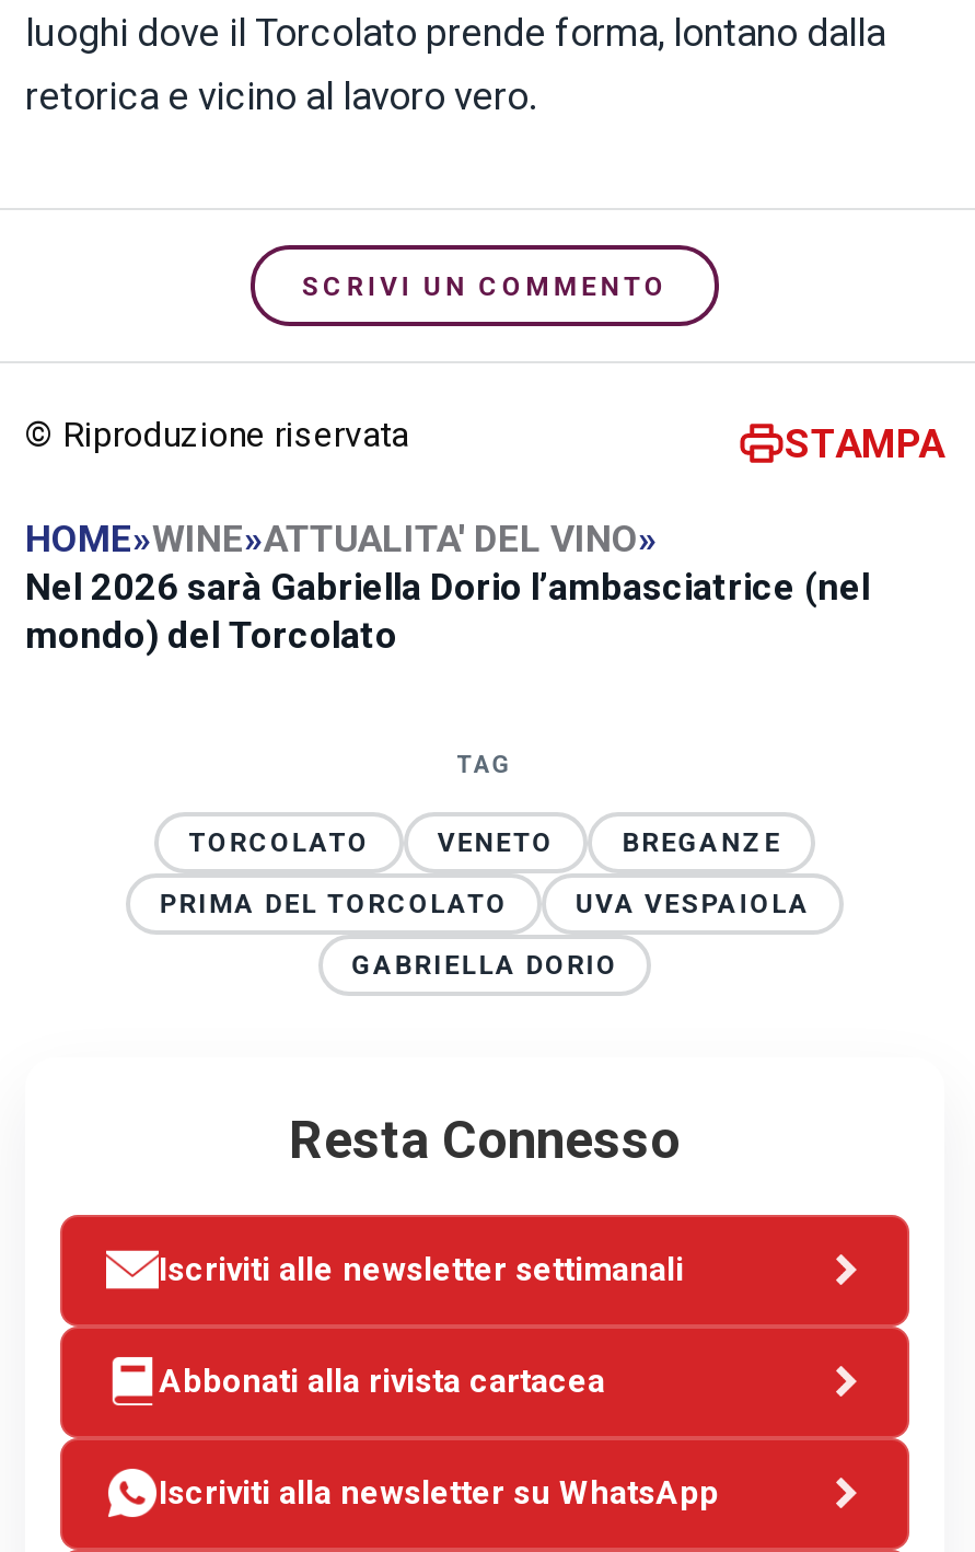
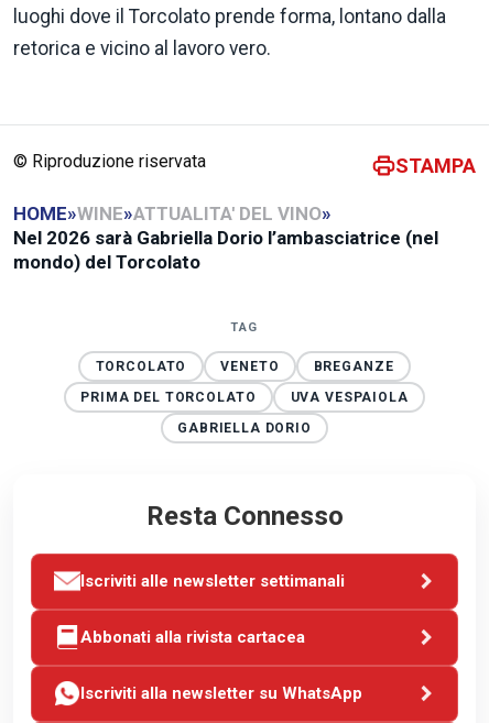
[302,271,668,302] SCRIVI UN COMMENTO -> none

